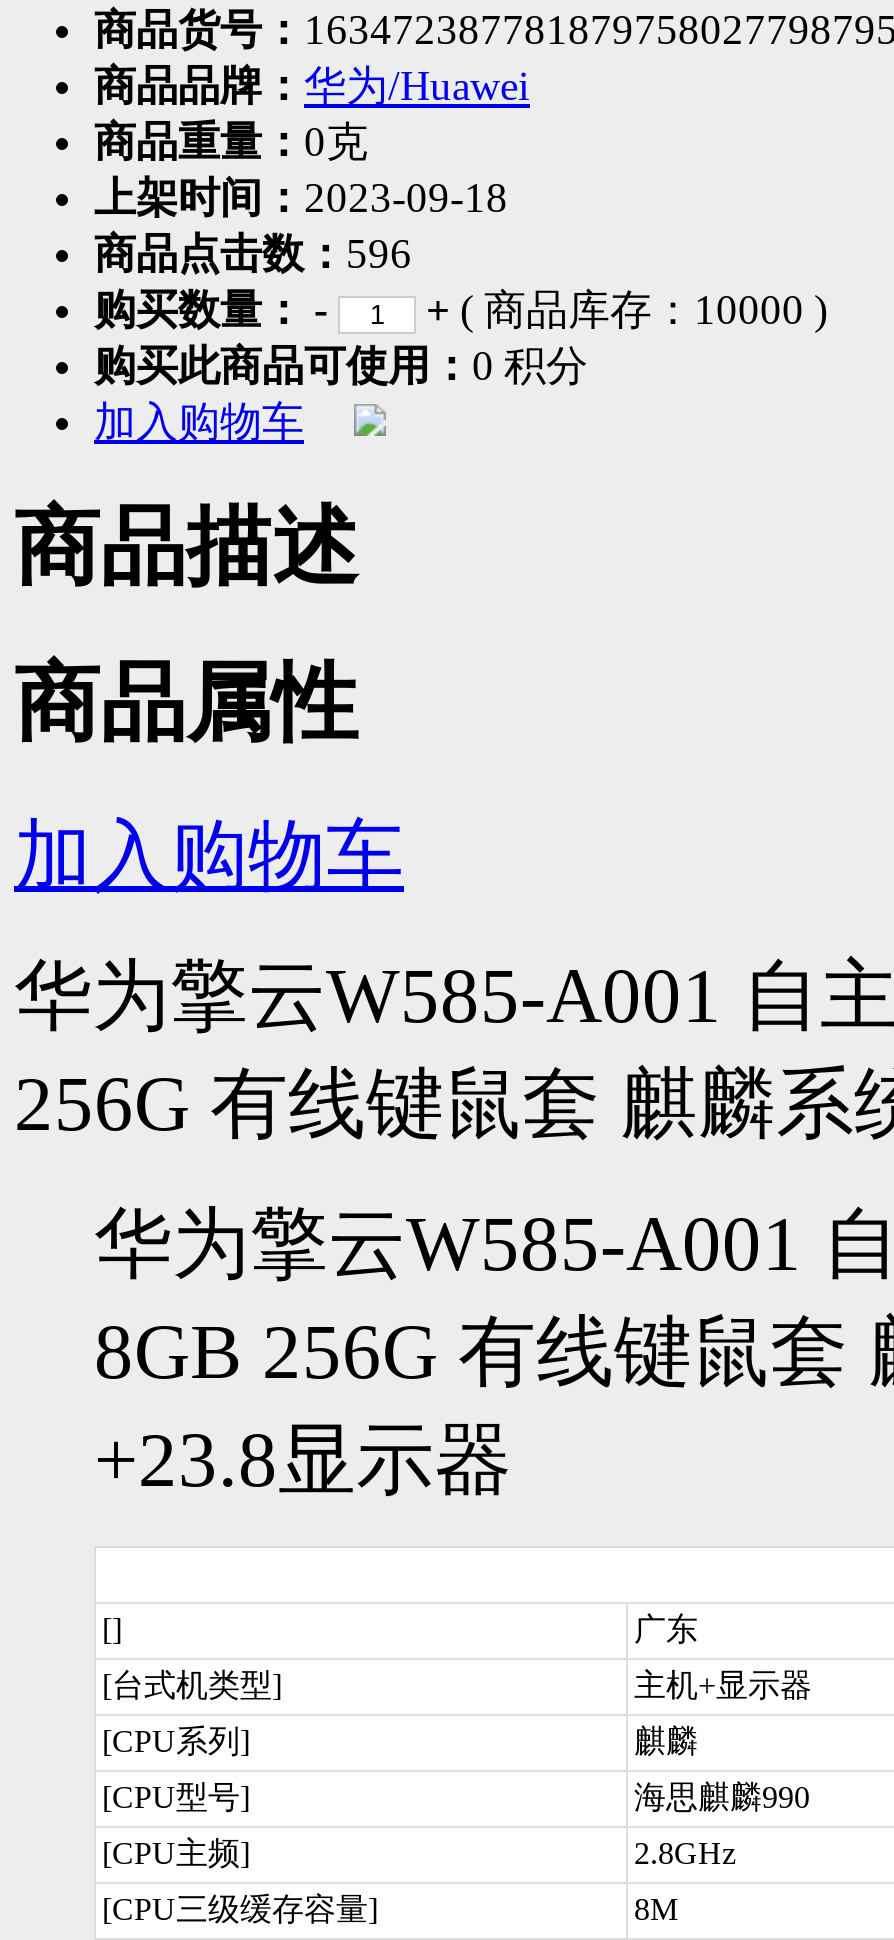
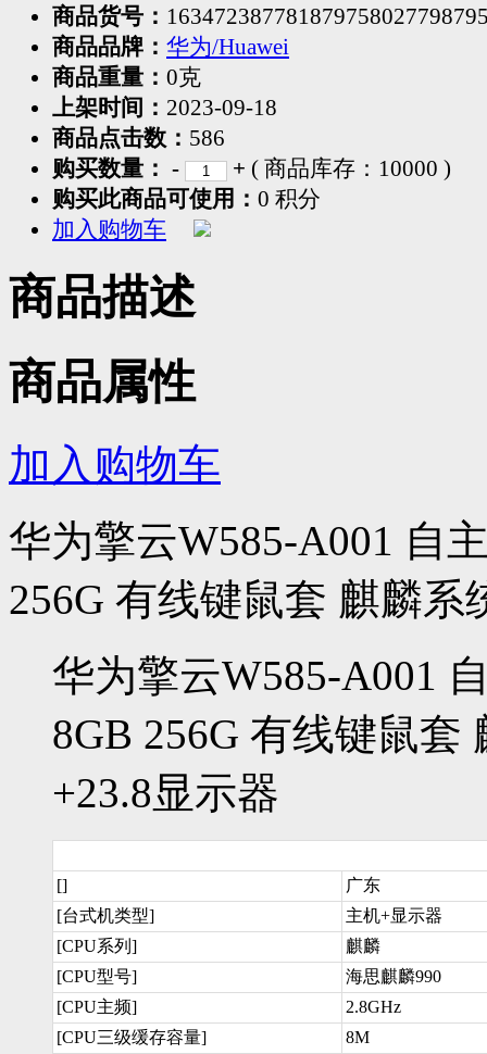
[94,230,412,278] 商品点击数：596 -> [52,125,225,151] 商品点击数：586

